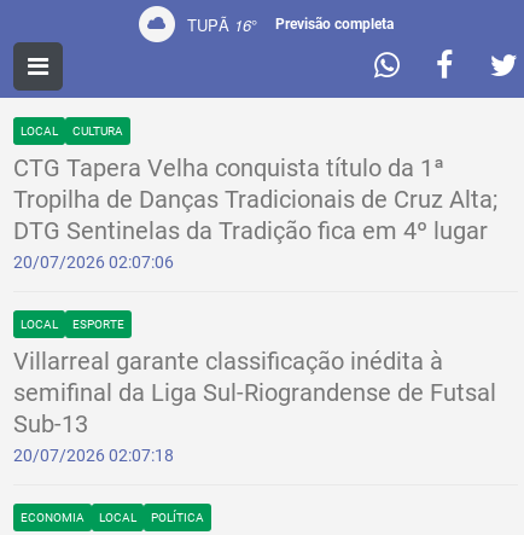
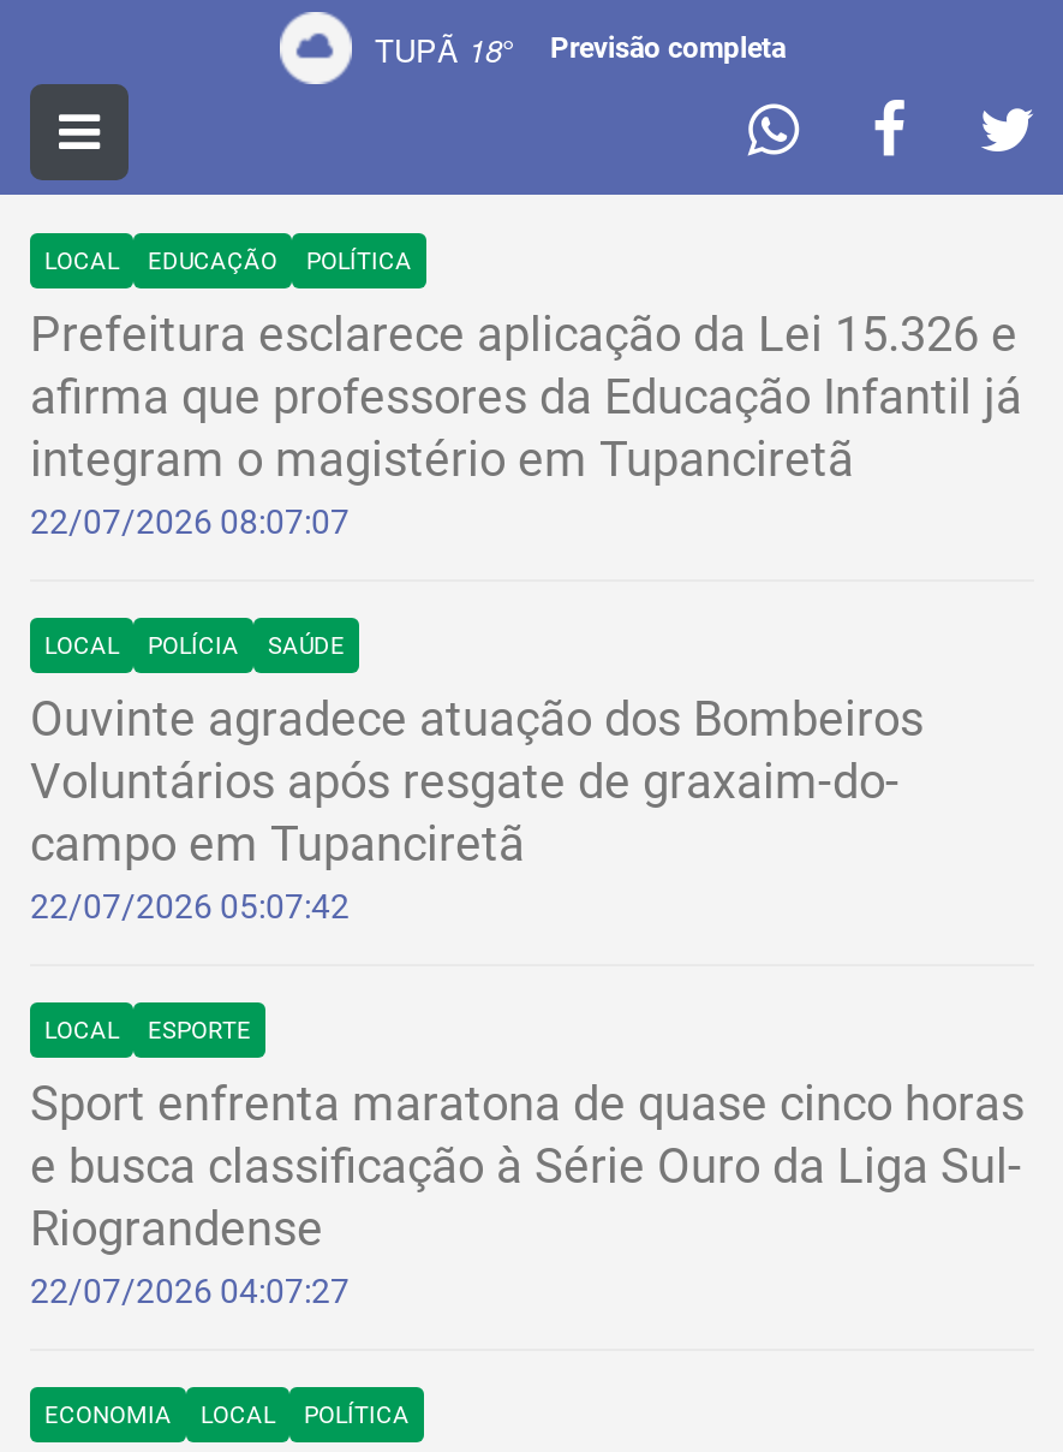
[187,13,393,36] TUPÃ 16° Previsão completa -> [375,25,786,71] TUPÃ 18° Previsão completa
[13,124,497,272] CULTURA | CTG Tapera Velha conquista título da 1ª | Tropilha de Danças Tradicionais de Cruz Alta; | DTG Sentinelas da Tradição fica em 4º lugar | 20/07/2026 02:07:06 -> [30,248,1022,926] EDUCAÇÃO | POLÍTICA | Prefeitura esclarece aplicação da Lei 15.326 e | afirma que professores da Educação Infantil já | integram o magistério em Tupanciretã | 22/07/2026 08:07:07 | LOCAL | POLÍCIA | SAÚDE | Ouvinte agradece atuação dos Bombeiros | Voluntários após resgate de graxaim-do- | campo em Tupanciretã | 22/07/2026 05:07:42
[13,347,496,465] Villarreal garante classificação inédita à | semifinal da Liga Sul-Riograndense de Futsal | Sub-13 | 20/07/2026 02:07:18 -> [30,1075,1025,1310] Sport enfrenta maratona de quase cinco horas | e busca classificação à Série Ouro da Liga Sul- | Riograndense | 22/07/2026 04:07:27

